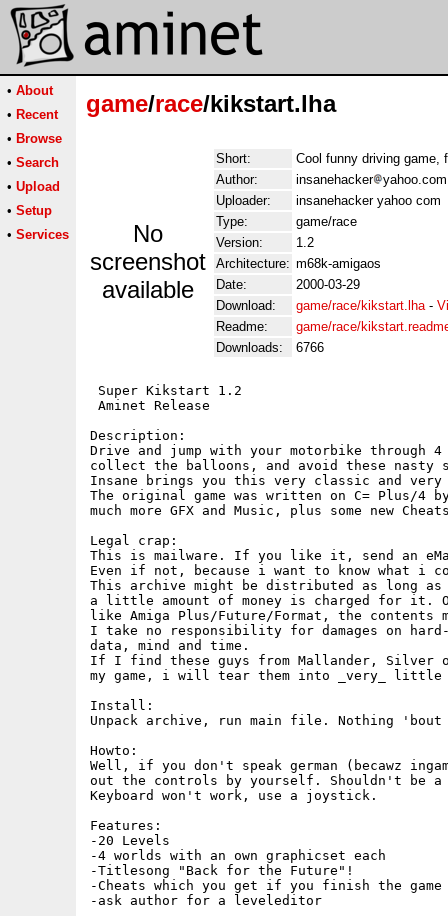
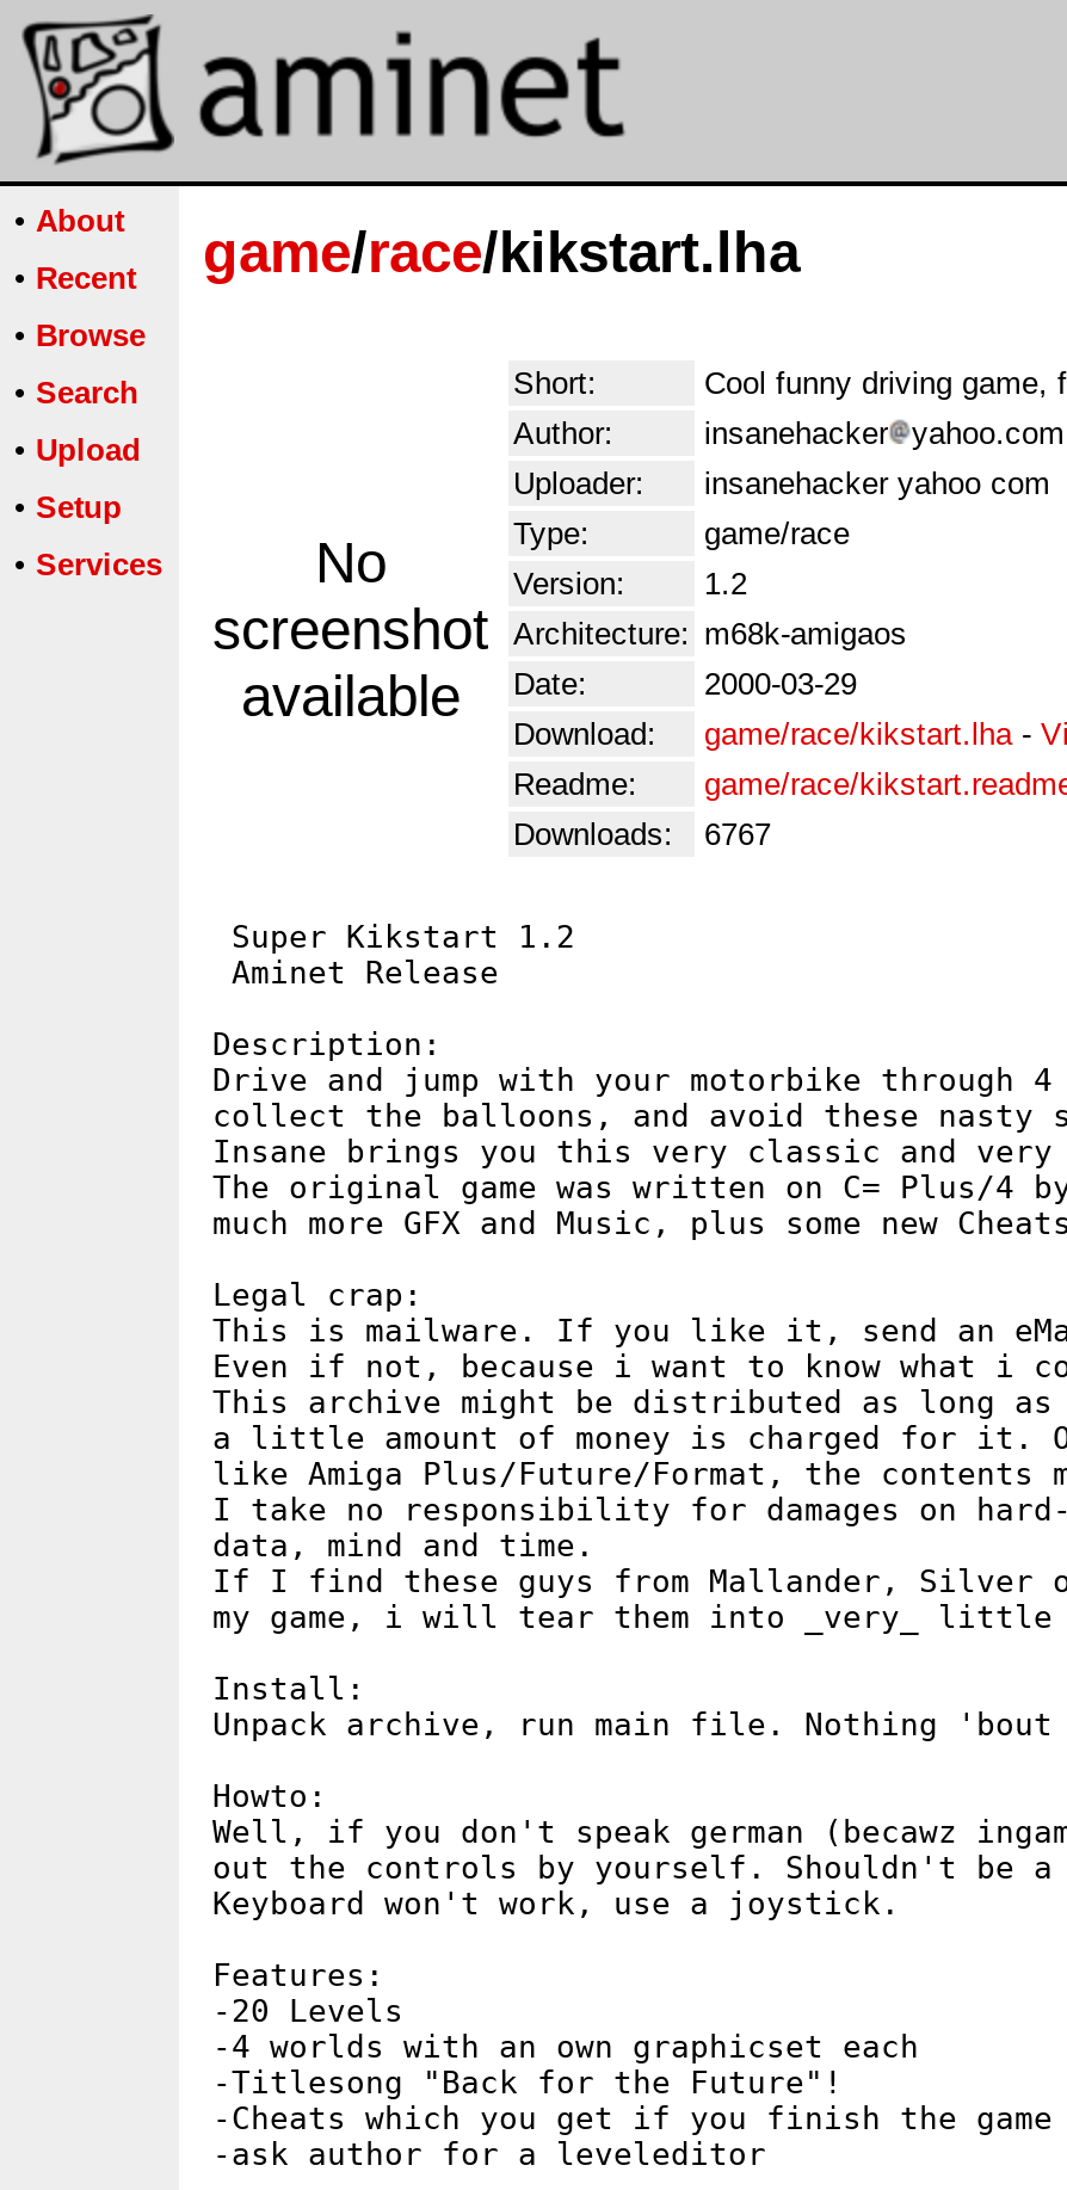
[216,340,324,355] Downloads: 6766 -> [513,816,771,852] Downloads: 6767

